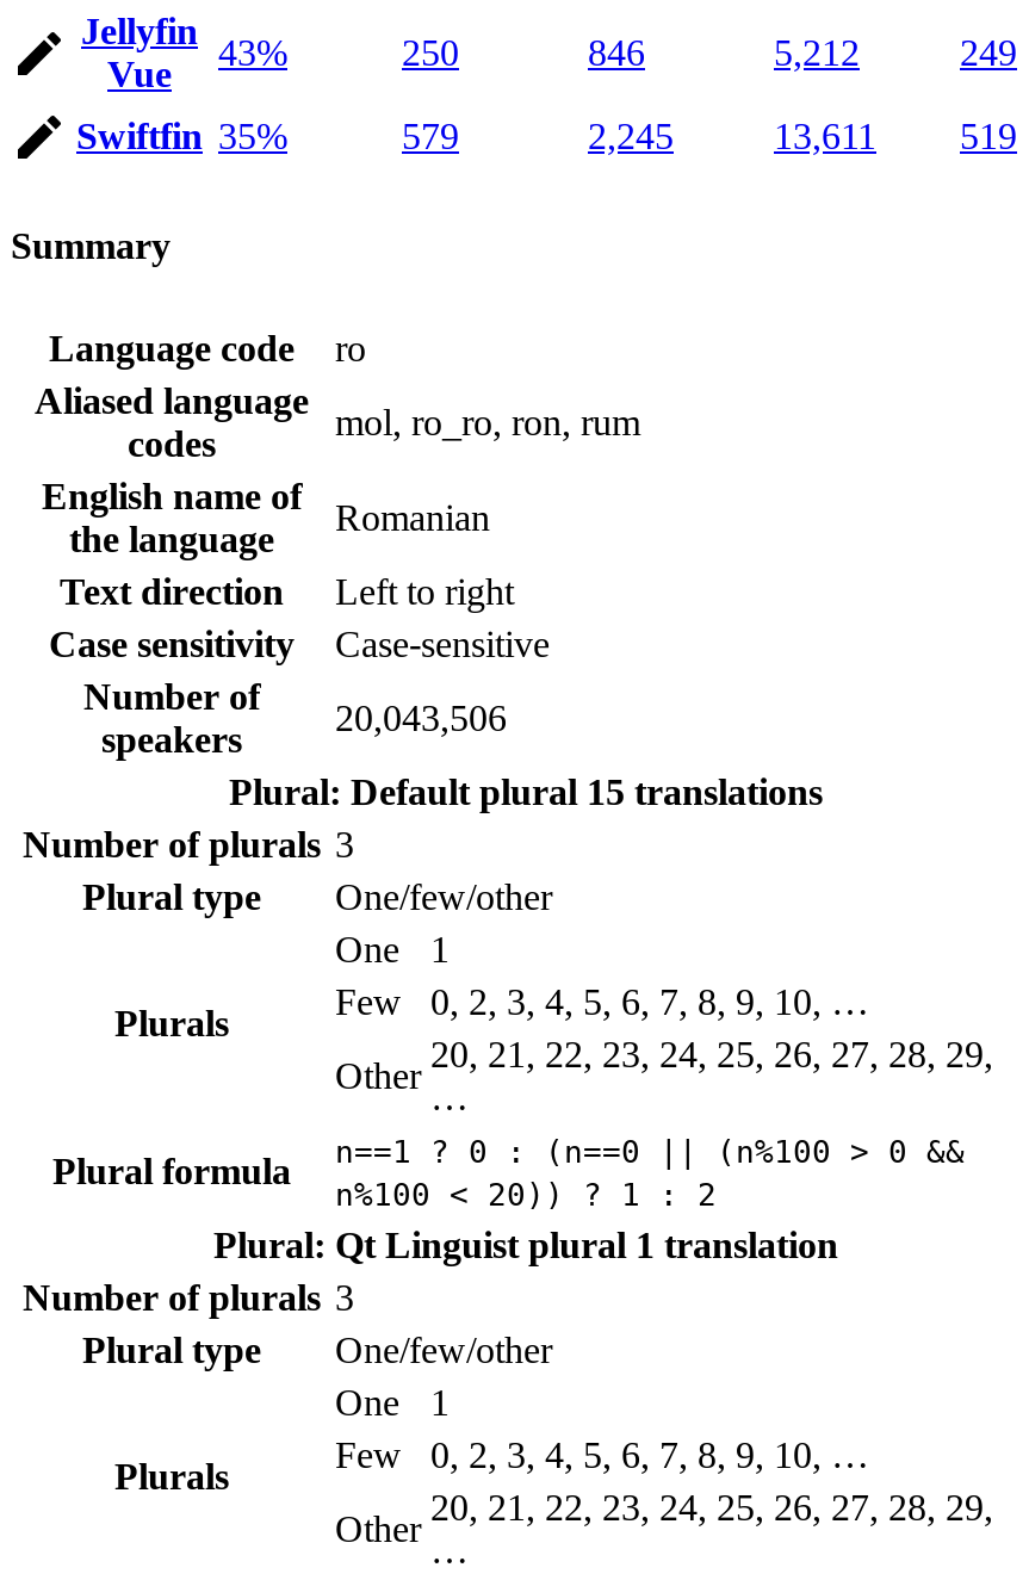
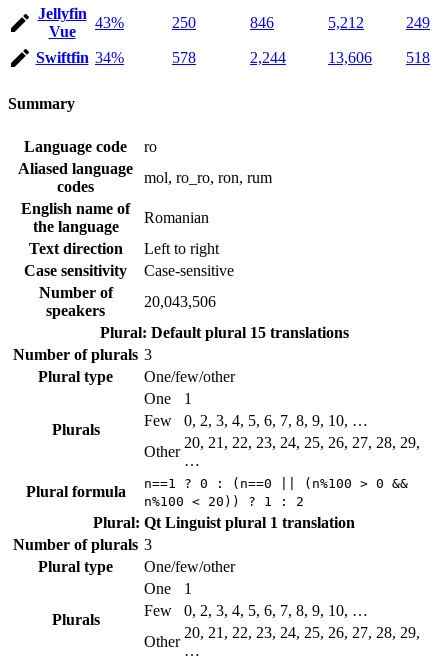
[76,116,287,156] Swiftfin 35% -> [35,49,124,66] Swiftfin 34%
[402,116,459,156] 579 -> [172,49,196,66] 578
[588,116,674,156] 2,245 -> [250,49,286,66] 2,244
[774,116,876,156] 13,611 -> [328,49,372,66] 13,606
[960,116,1017,156] 519 -> [406,49,430,66] 518

